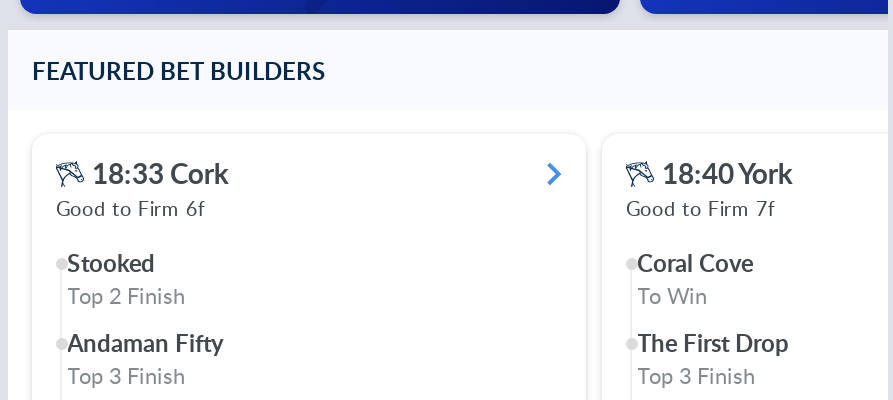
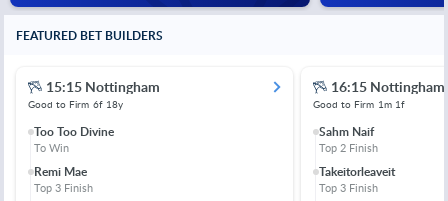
[56,154,228,222] 18:33 Cork | Good to Firm 6f -> [28,77,160,111] 15:15 Nottingham | Good to Firm 6f 18y
[626,154,792,222] 18:40 York | Good to Firm 7f -> [313,77,445,111] 16:15 Nottingham | Good to Firm 1m 1f
[67,246,185,310] Stooked | Top 2 Finish -> [33,123,113,155] Too Too Divine | To Win
[637,246,753,310] Coral Cove | To Win -> [318,123,377,155] Sahm Naif | Top 2 Finish
[67,326,223,360] Andaman Fifty -> [33,163,86,180] Remi Mae
[637,326,789,360] The First Drop -> [318,163,394,180] Takeitorleaveit

